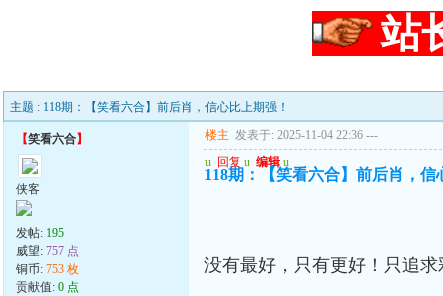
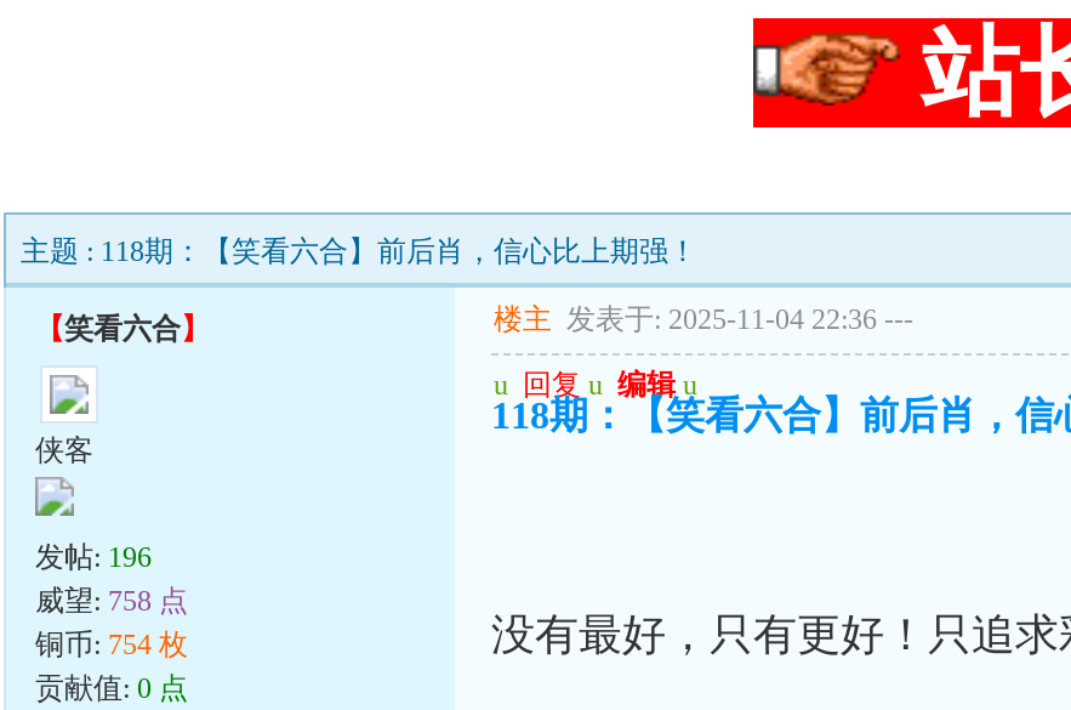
[16,226,64,240] 发帖: 195 -> [35,540,152,574] 发帖: 196
[16,244,79,258] 威望: 757 点 -> [35,583,188,617] 威望: 758 点
[16,262,79,276] 铜币: 753 枚 -> [35,627,188,661] 铜币: 754 枚

